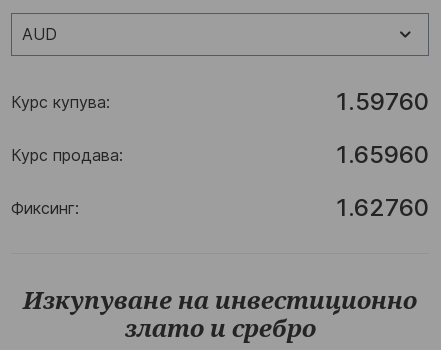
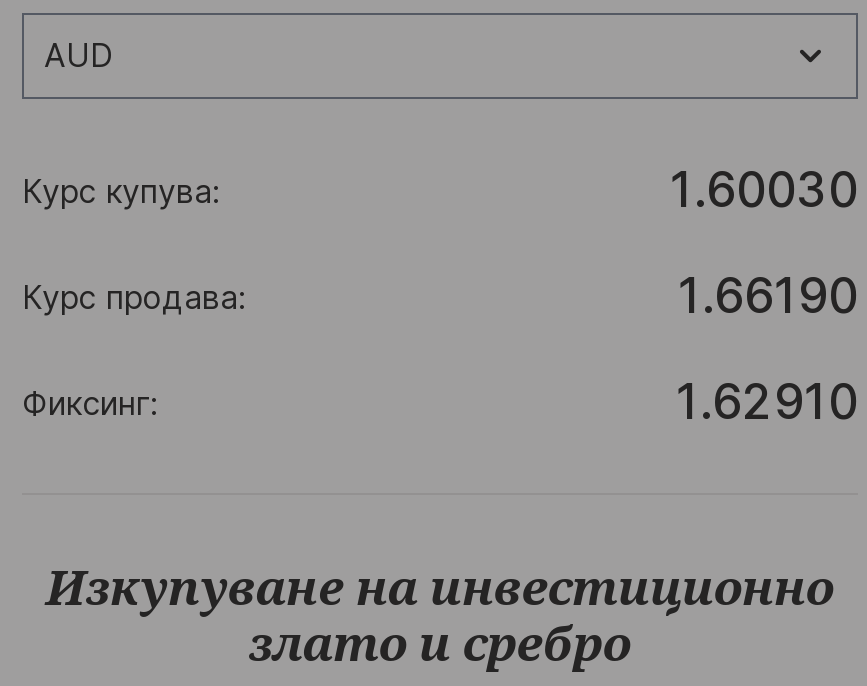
[336,87,429,116] 1.59760 -> [670,162,858,220] 1.60030
[336,140,429,169] 1.65960 -> [678,268,858,326] 1.66190
[336,193,429,222] 1.62760 -> [676,374,858,432] 1.62910

